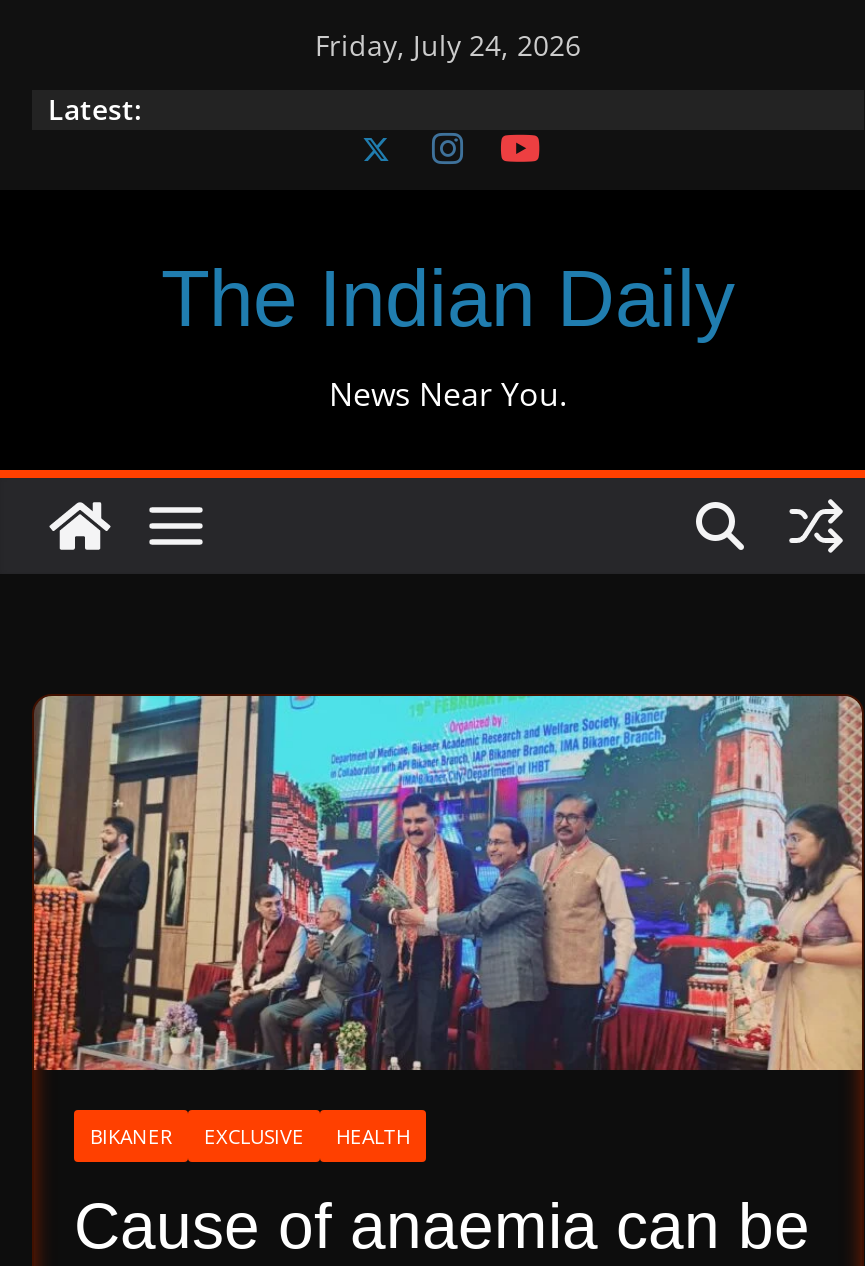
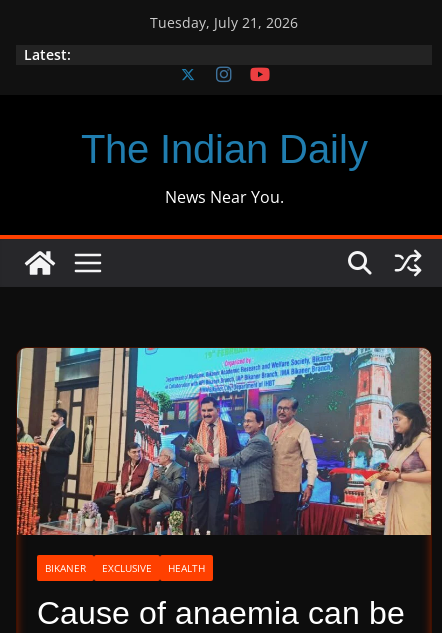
[315,26,581,64] Friday, July 24, 2026 -> [150,13,298,32] Tuesday, July 21, 2026

